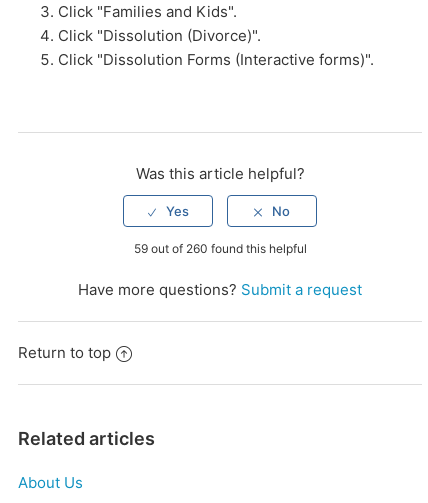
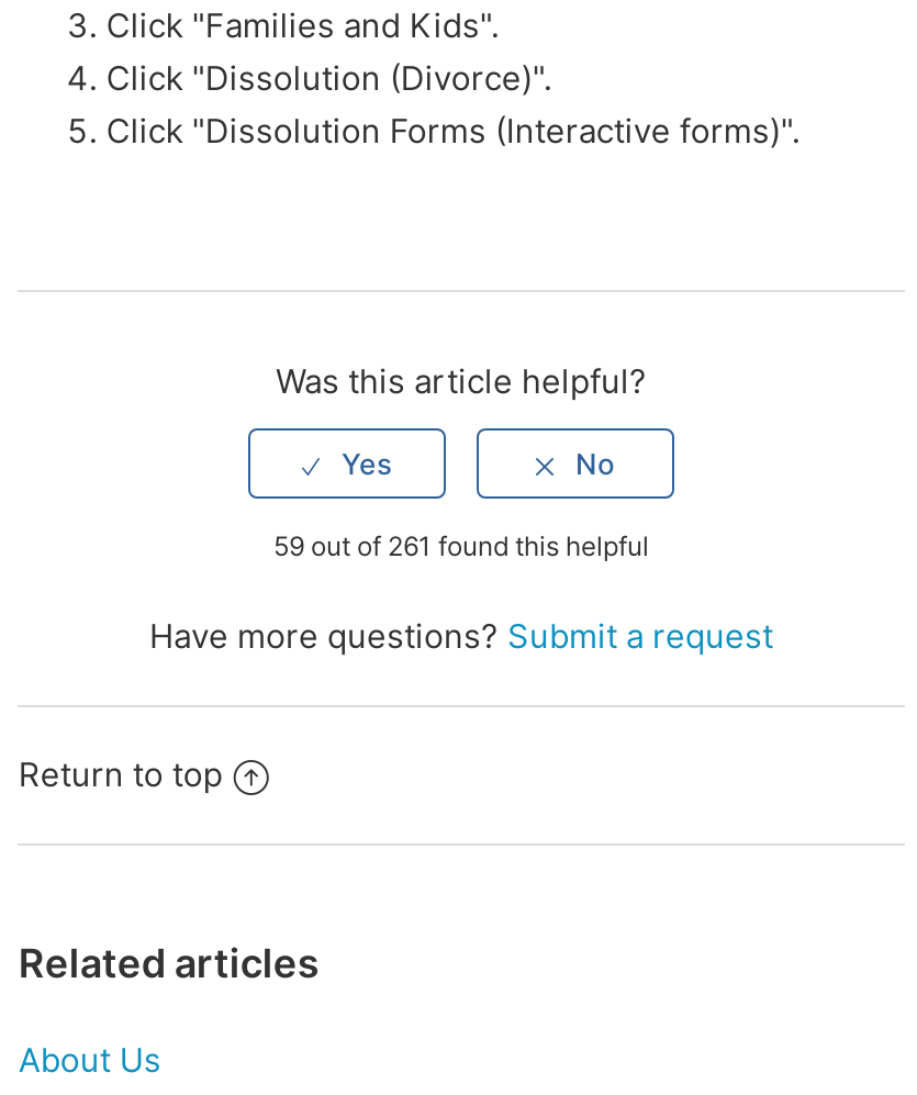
[133,241,306,256] 59 out of 260 found this helpful -> [273,530,649,563] 59 out of 261 found this helpful

